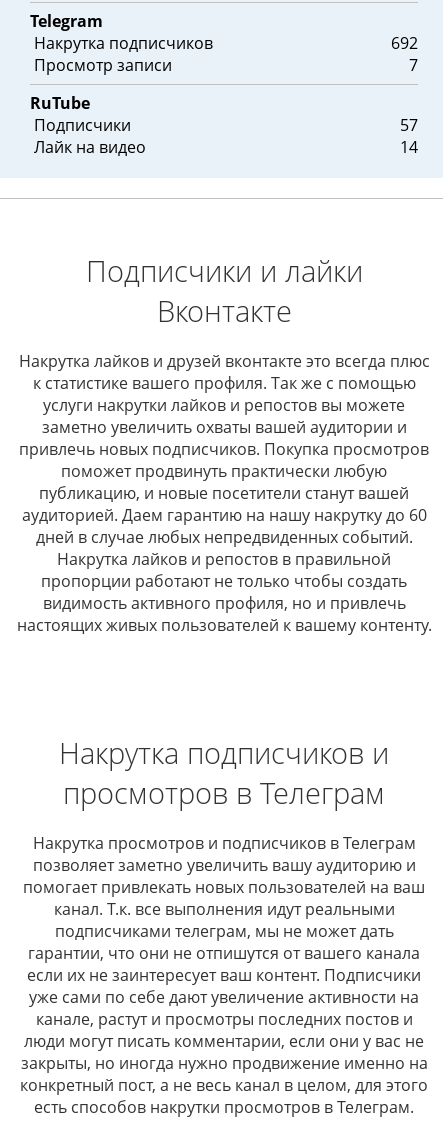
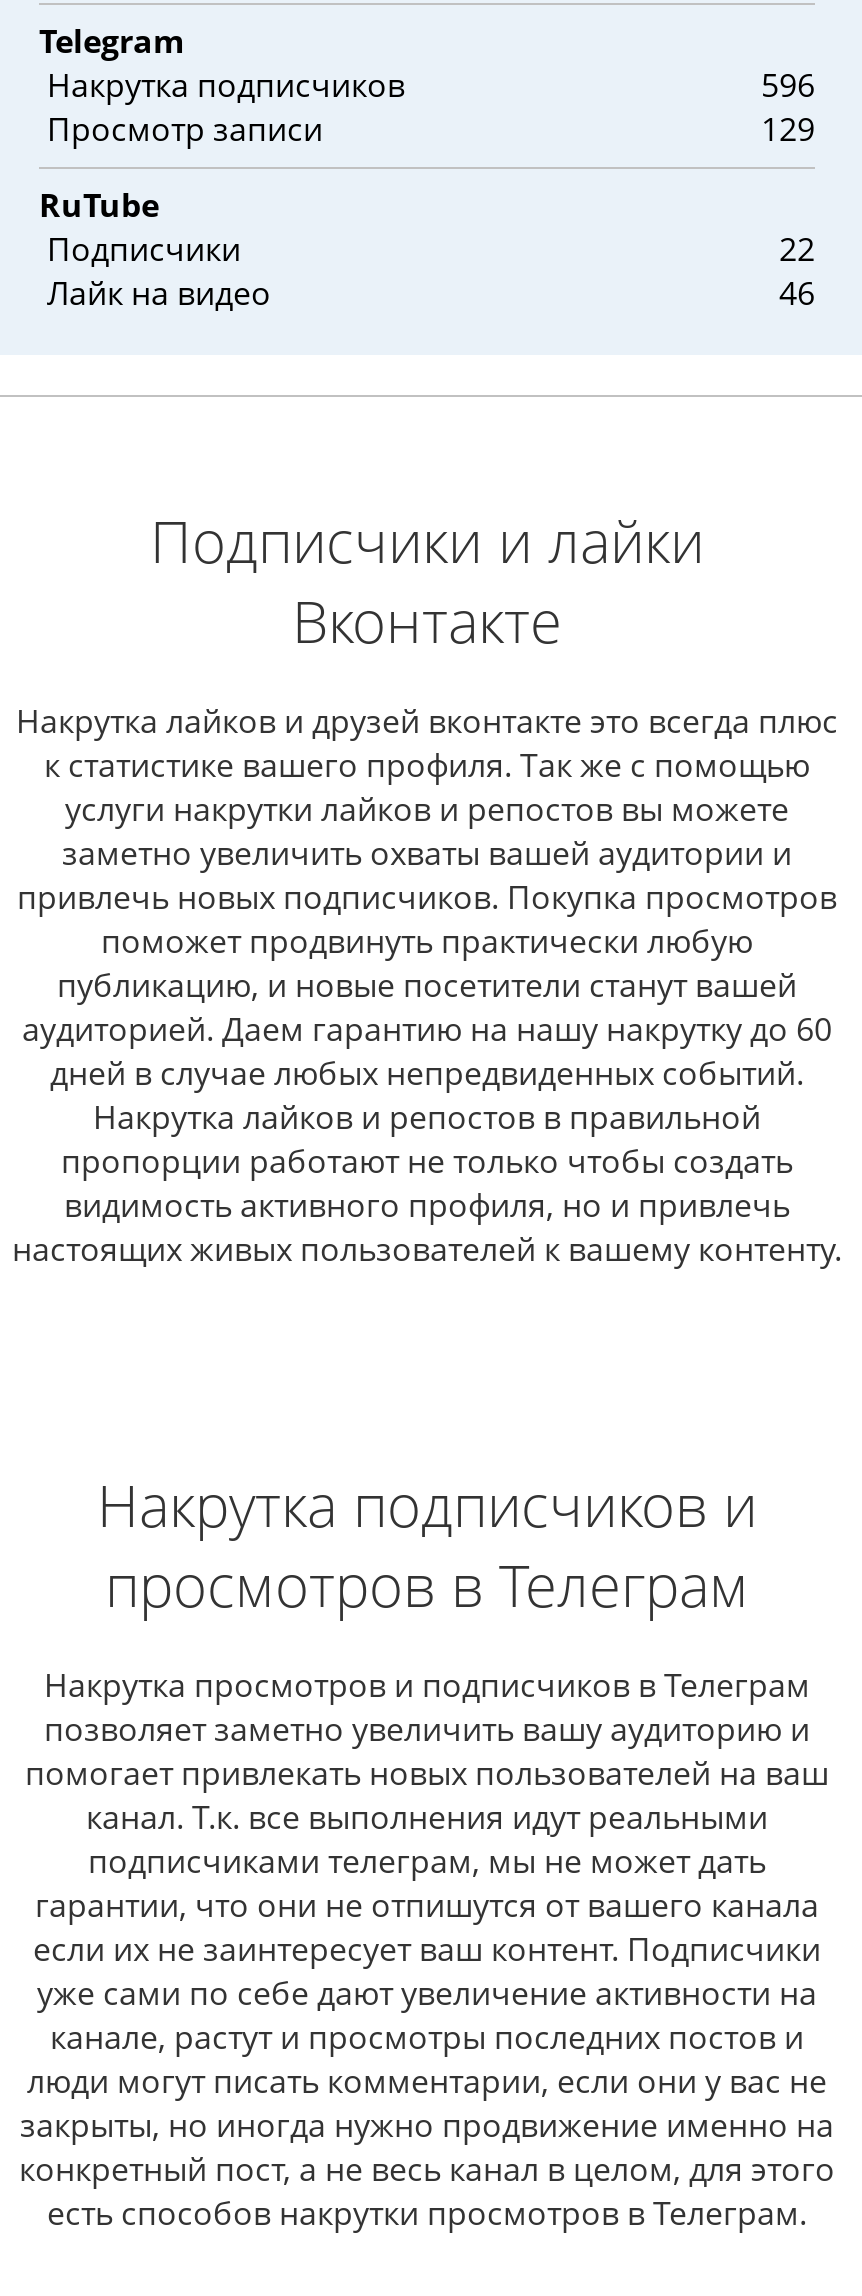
[391,32,418,54] 692 -> [761,63,815,107] 596
[409,54,418,76] 7 -> [761,107,815,151] 129
[400,114,418,136] 57 -> [779,227,815,271] 22
[400,136,418,158] 14 -> [779,271,815,315] 46

